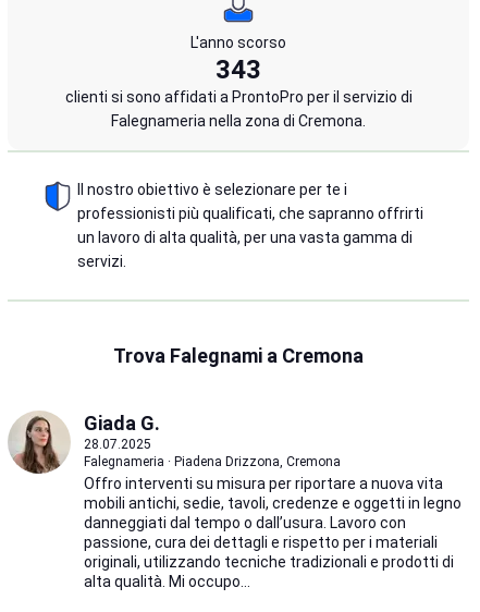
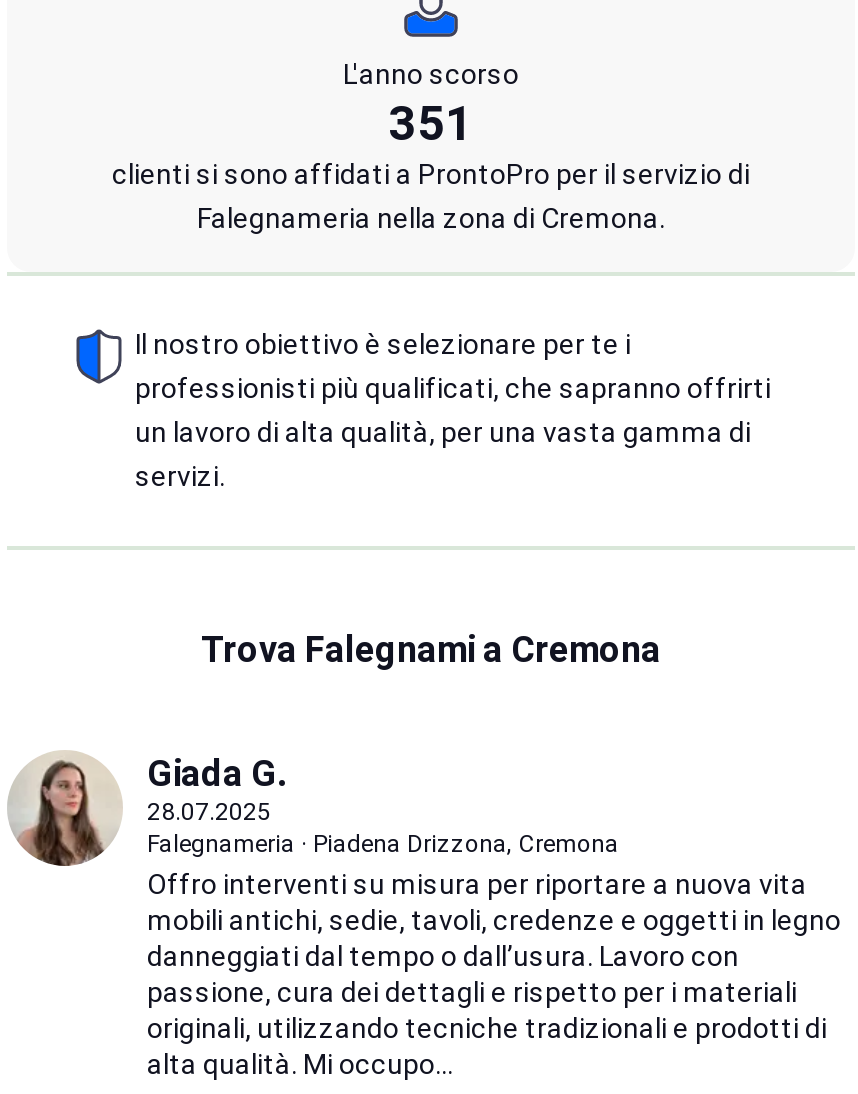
[216,54,261,85] 343 -> [389,96,473,152] 351

